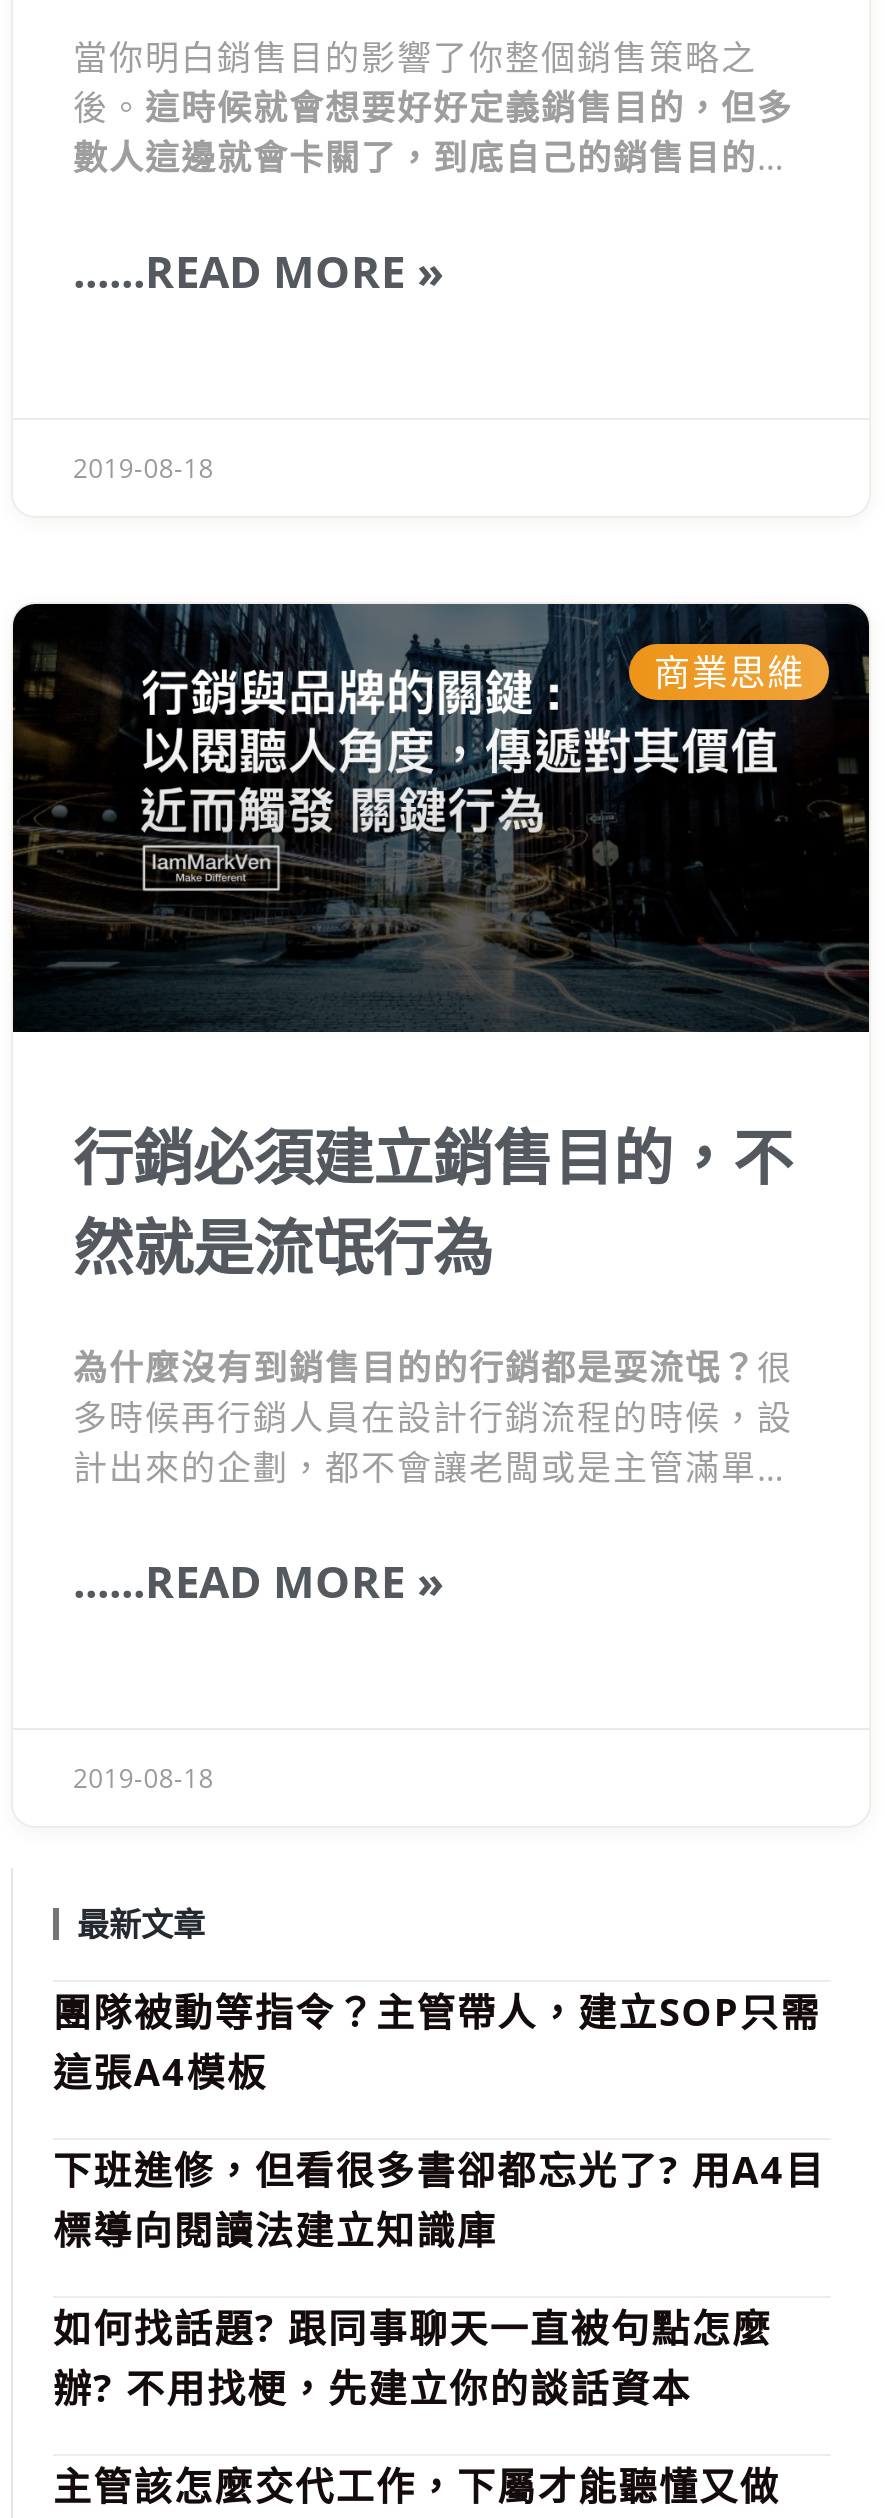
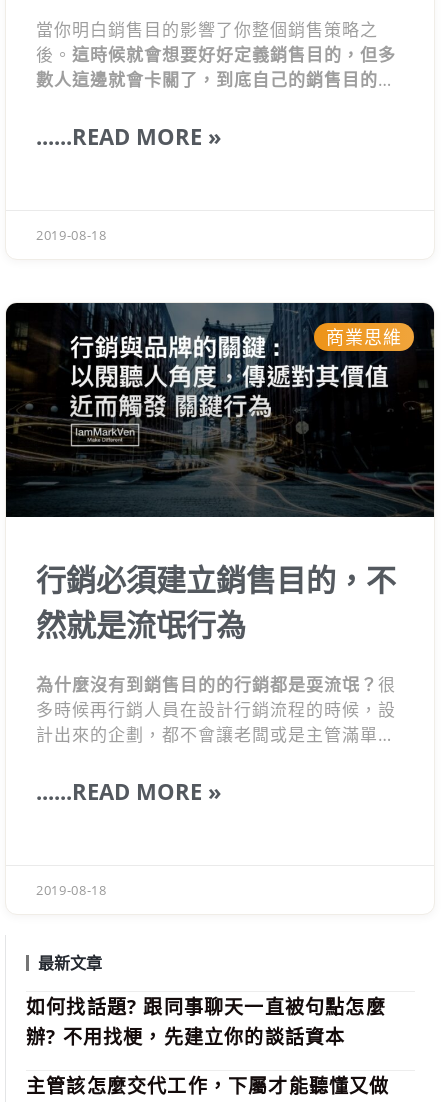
[53,1987,825,2257] 團隊被動等指令？主管帶人，建立SOP只需 | 這張A4模板 | 下班進修，但看很多書卻都忘光了? 用A4目 | 標導向閱讀法建立知識庫 -> none

